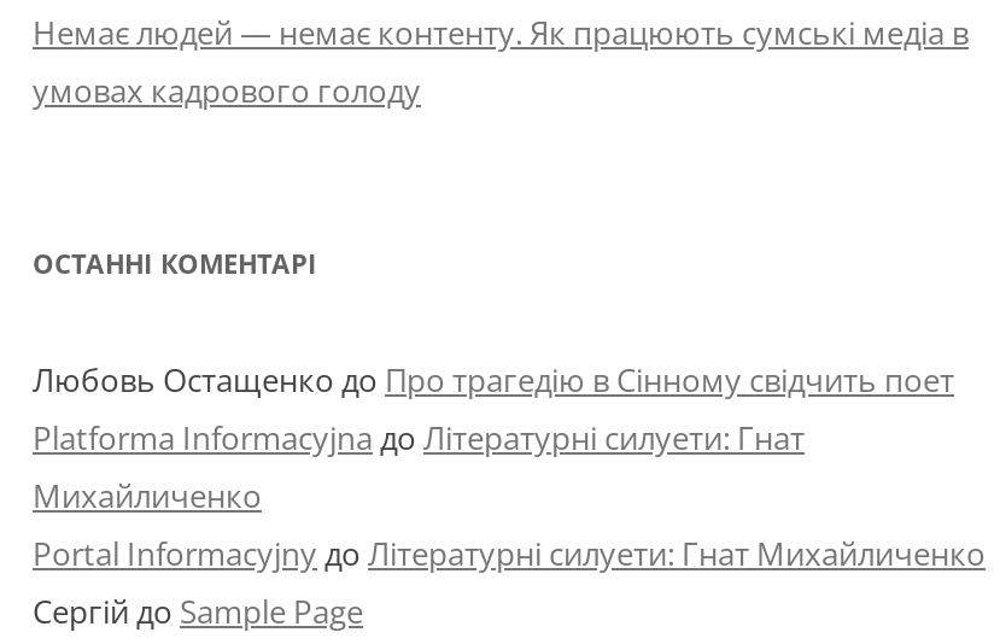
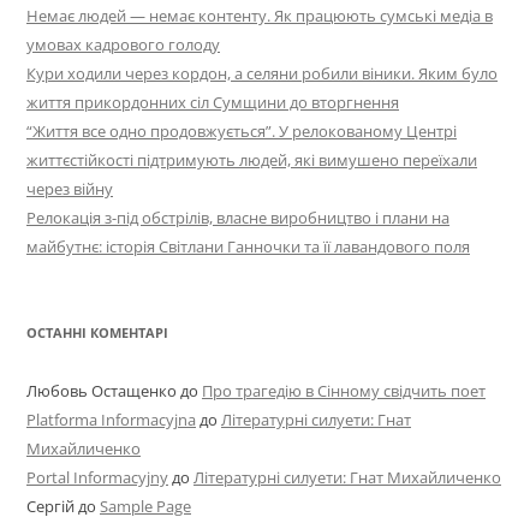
none -> [26,63,498,258] Кури ходили через кордон, а селяни робили віники. Яким було | життя прикордонних сіл Сумщини до вторгнення | “Життя все одно продовжується”. У релокованому Центрі | життєстійкості підтримують людей, які вимушено переїхали | через війну | Релокація з-під обстрілів, власне виробництво і плани на | майбутнє: історія Світлани Ганночки та її лавандового поля

